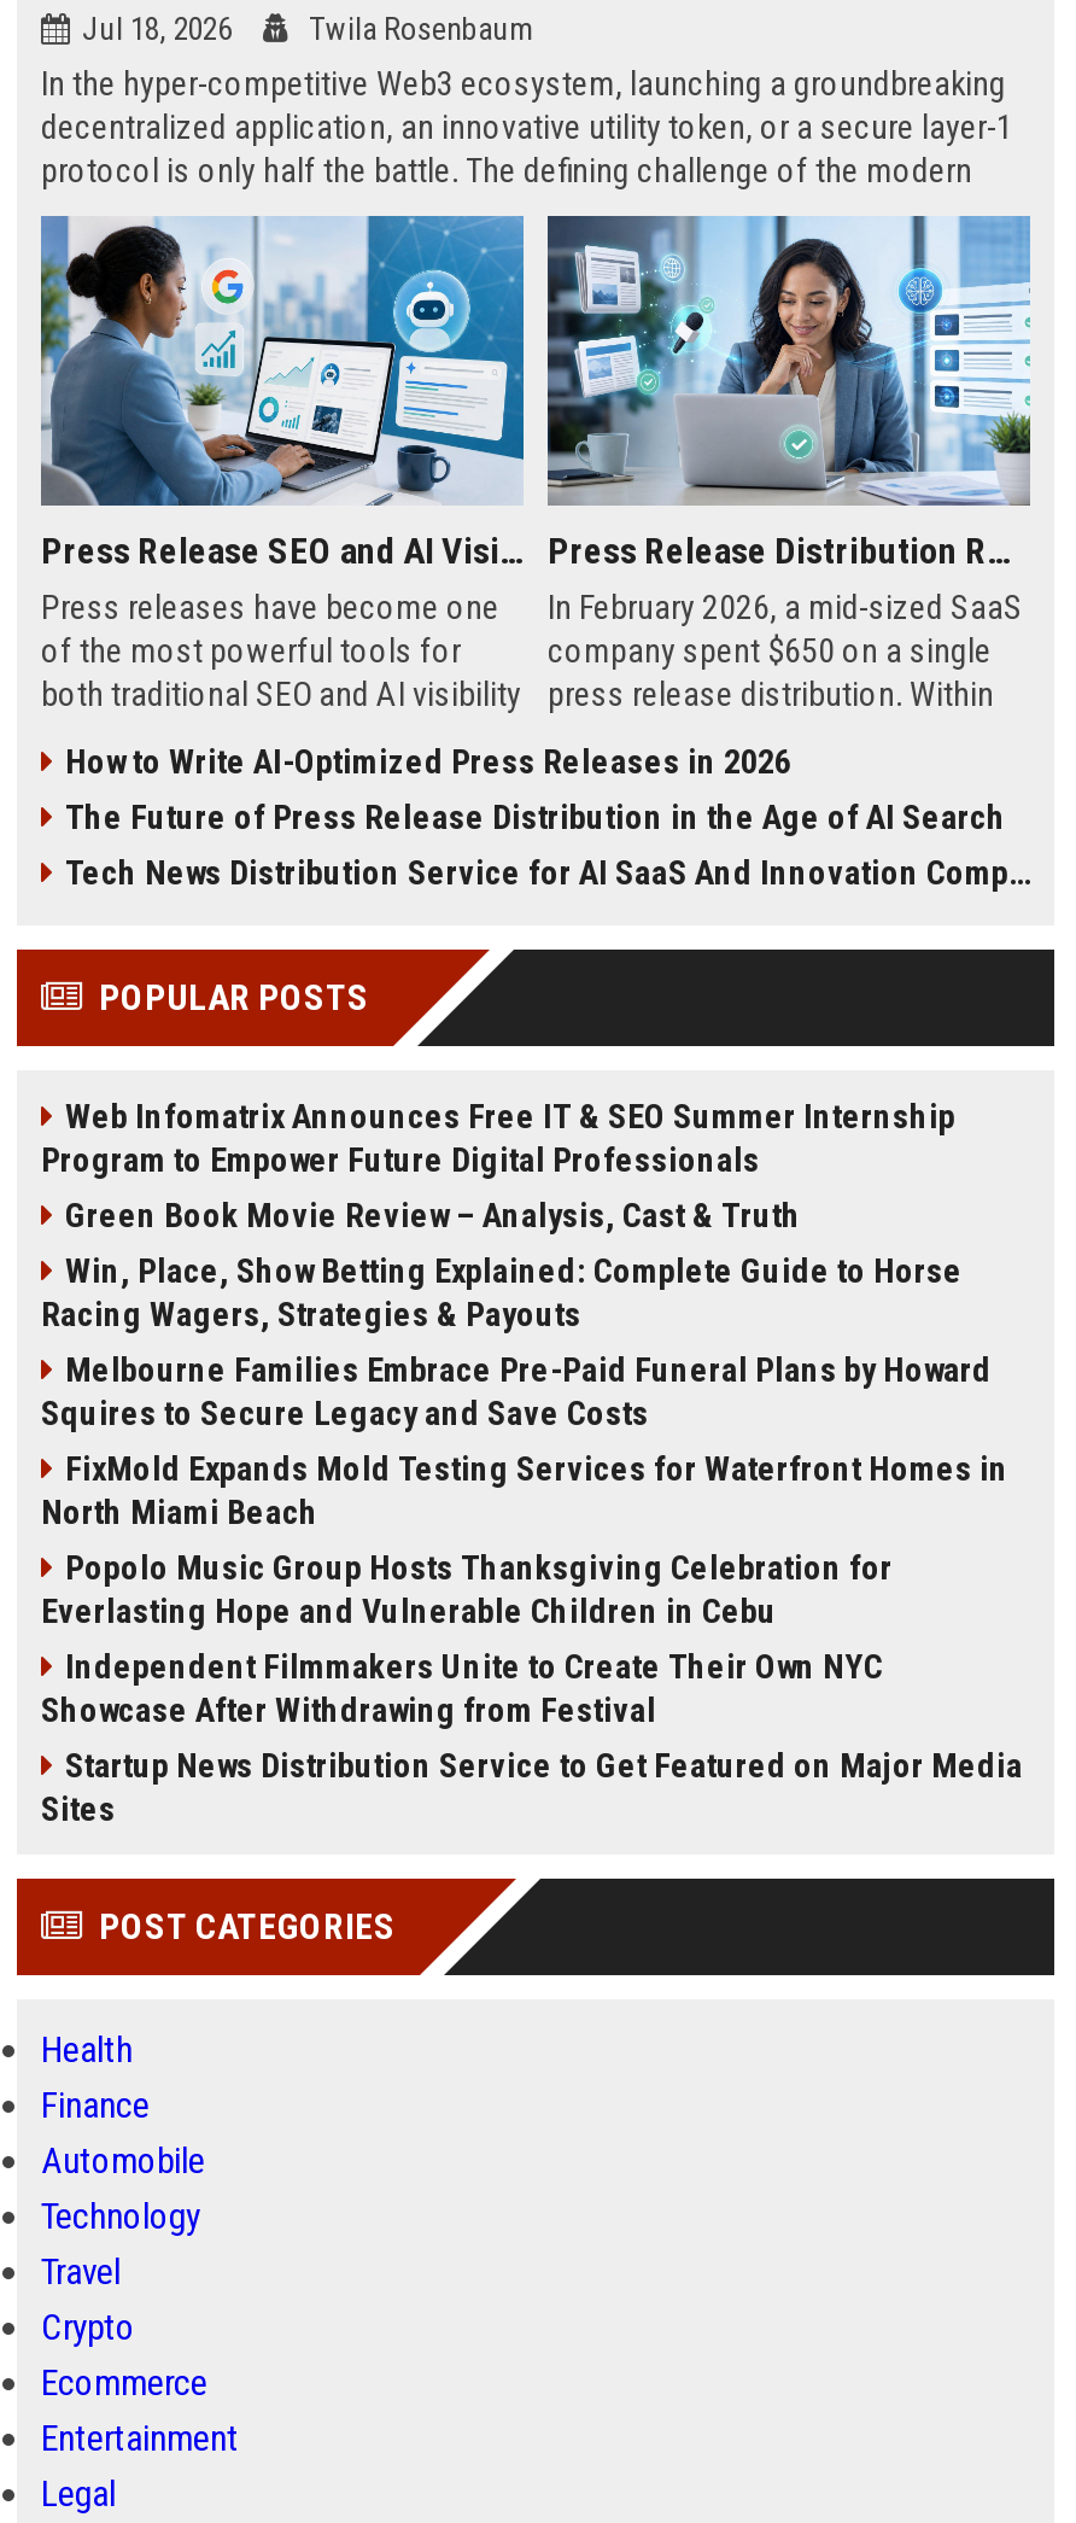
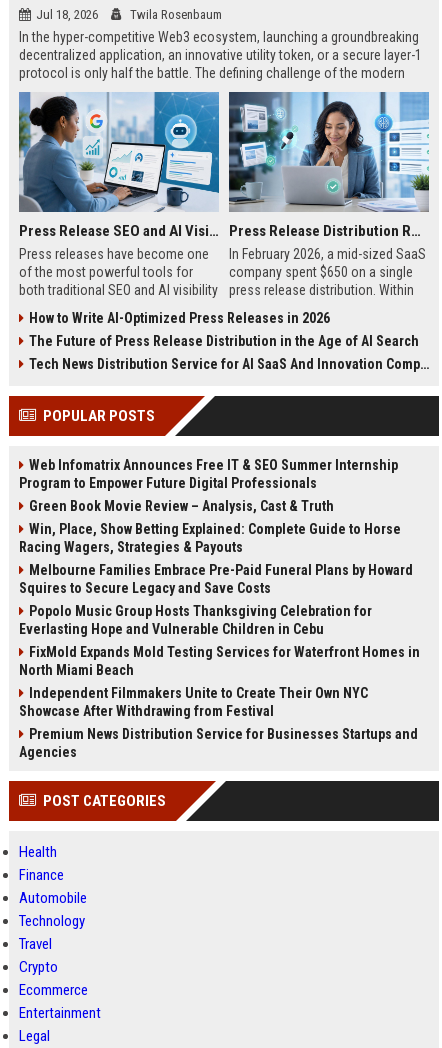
moved [41,1449,1008,1531] -> [19,644,420,678]: FixMold Expands Mold Testing Services for Waterfront Homes in | North Miami Beach
moved [41,1548,893,1630] -> [19,603,372,637]: Popolo Music Group Hosts Thanksgiving Celebration for | Everlasting Hope and Vulnerable Children in Cebu
[41,1746,1023,1828] Startup News Distribution Service to Get Featured on Major Media | Sites -> [19,726,418,760] Premium News Distribution Service for Businesses Startups and | Agencies

